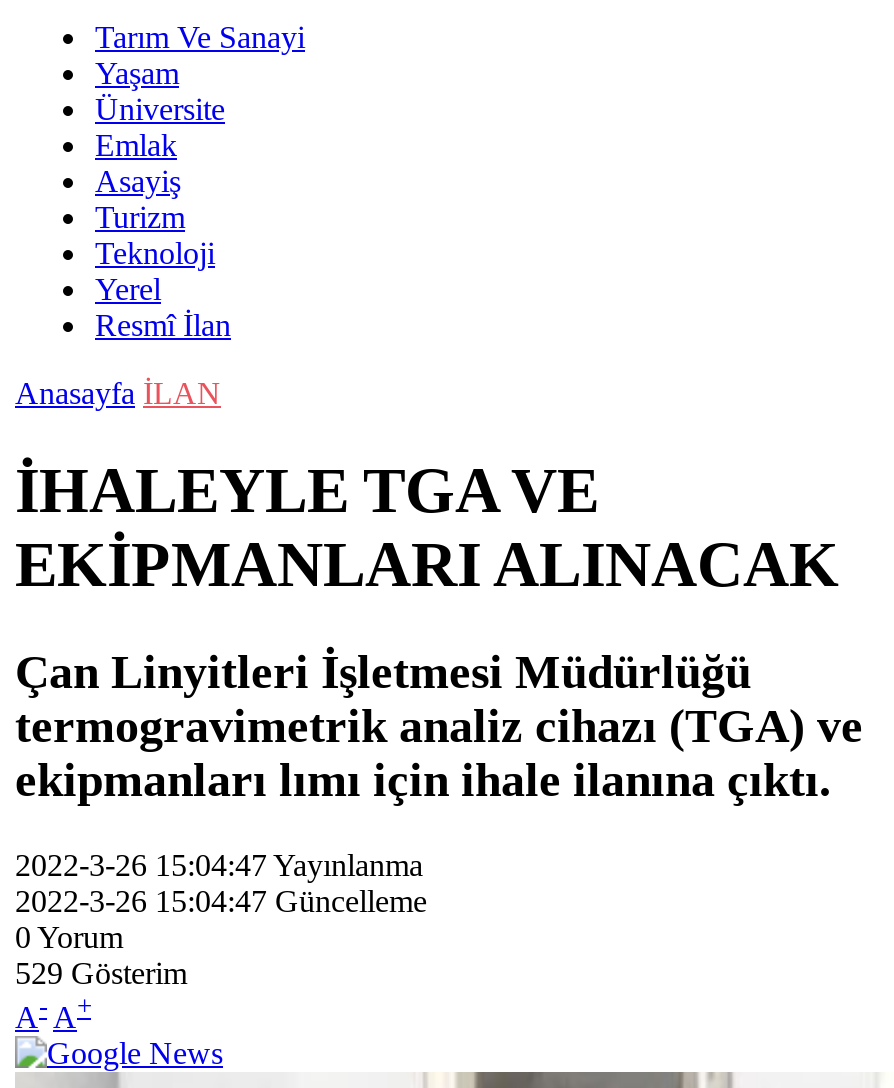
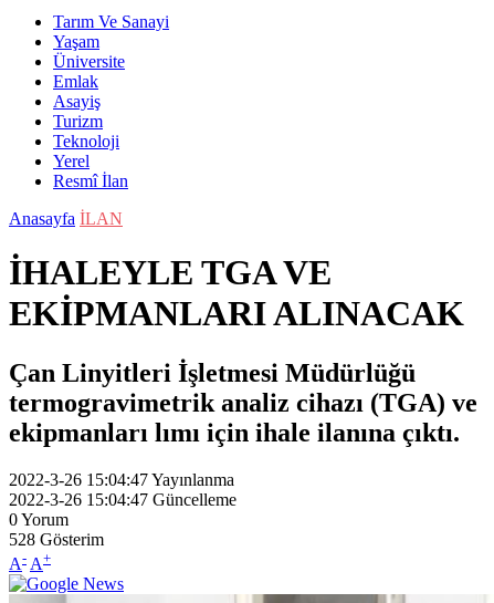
[15,956,187,990] 529 Gösterim -> [9,530,104,549] 528 Gösterim

